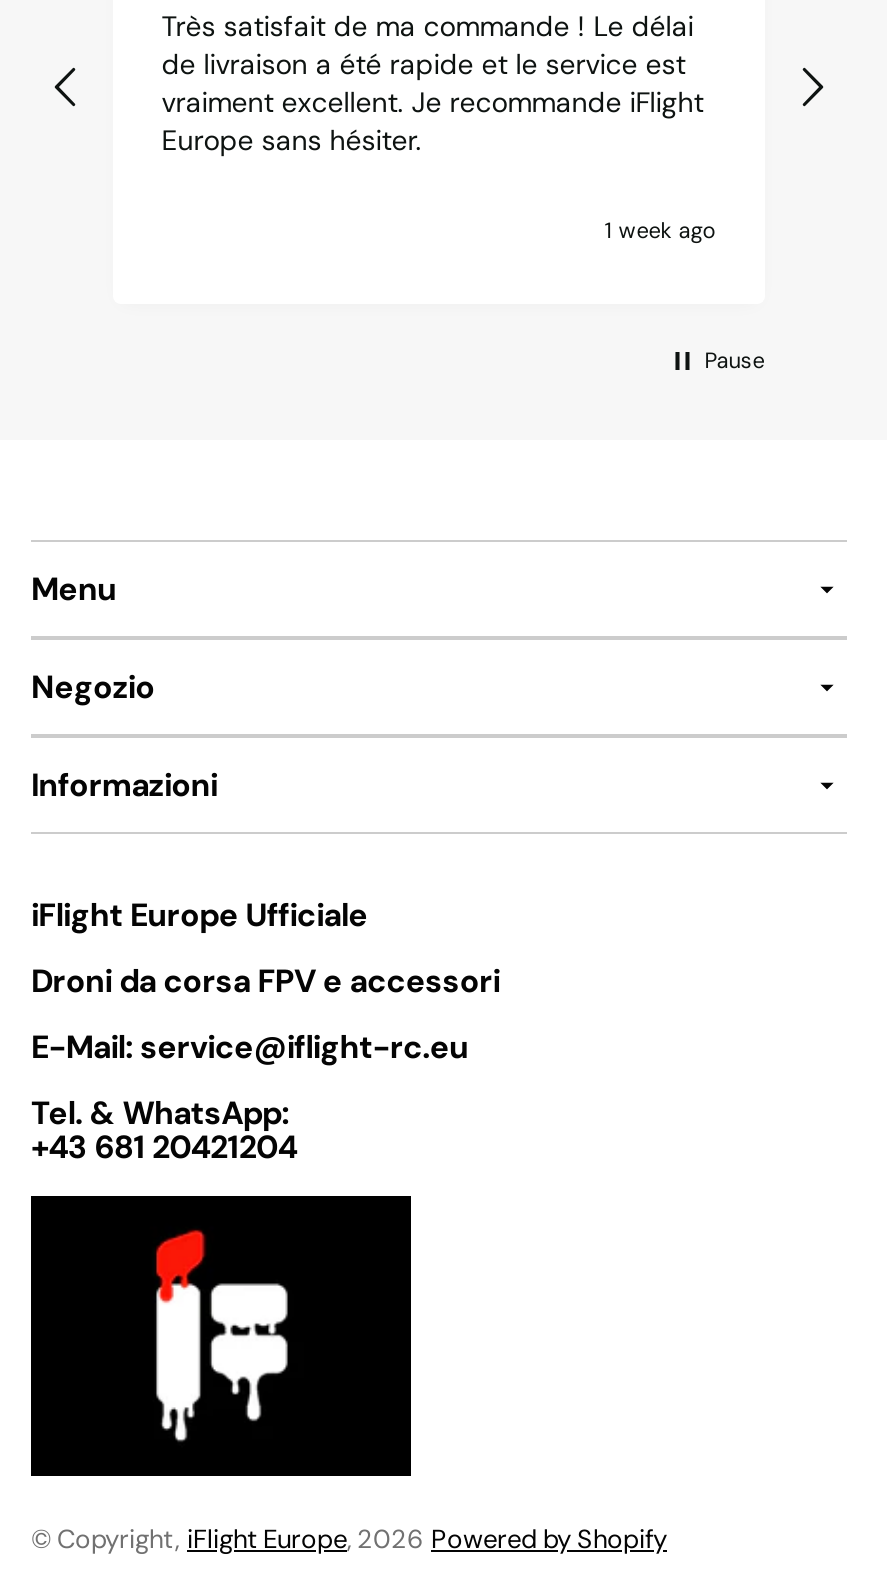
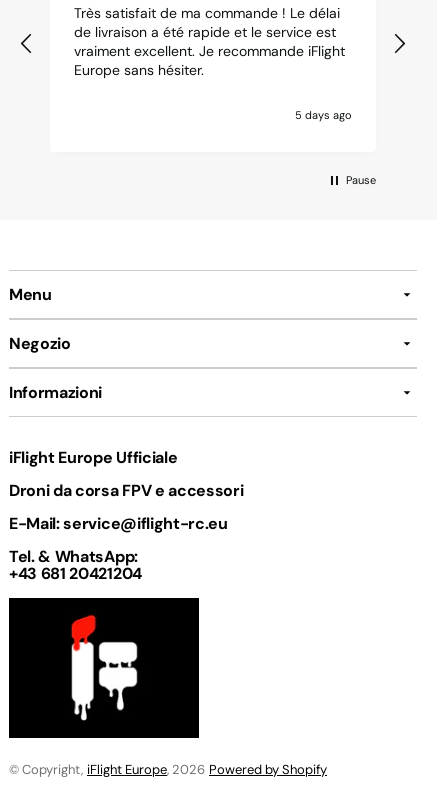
[605,216,717,244] 1 week ago -> [295,108,352,122] 5 days ago

